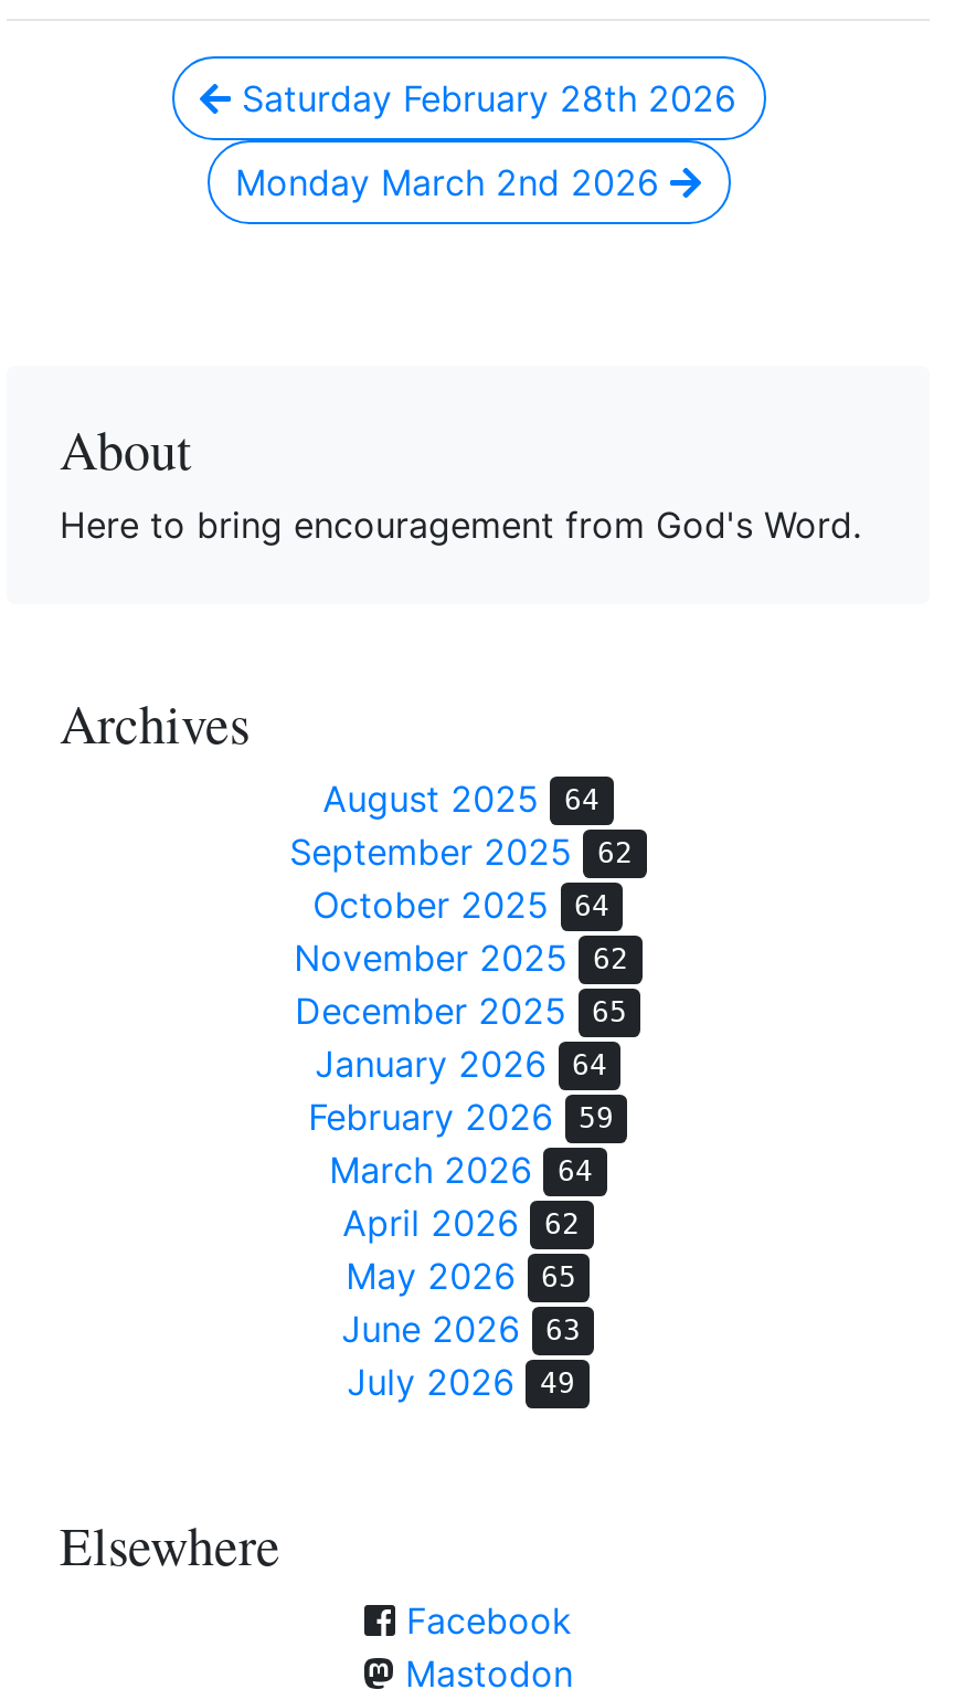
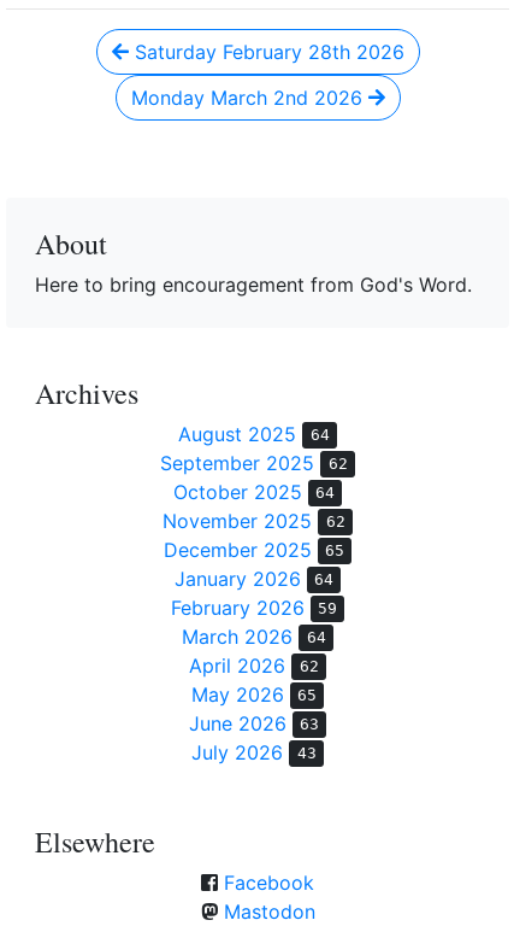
[347,1359,575,1403] July 2026 49 -> [192,740,316,764] July 2026 43

